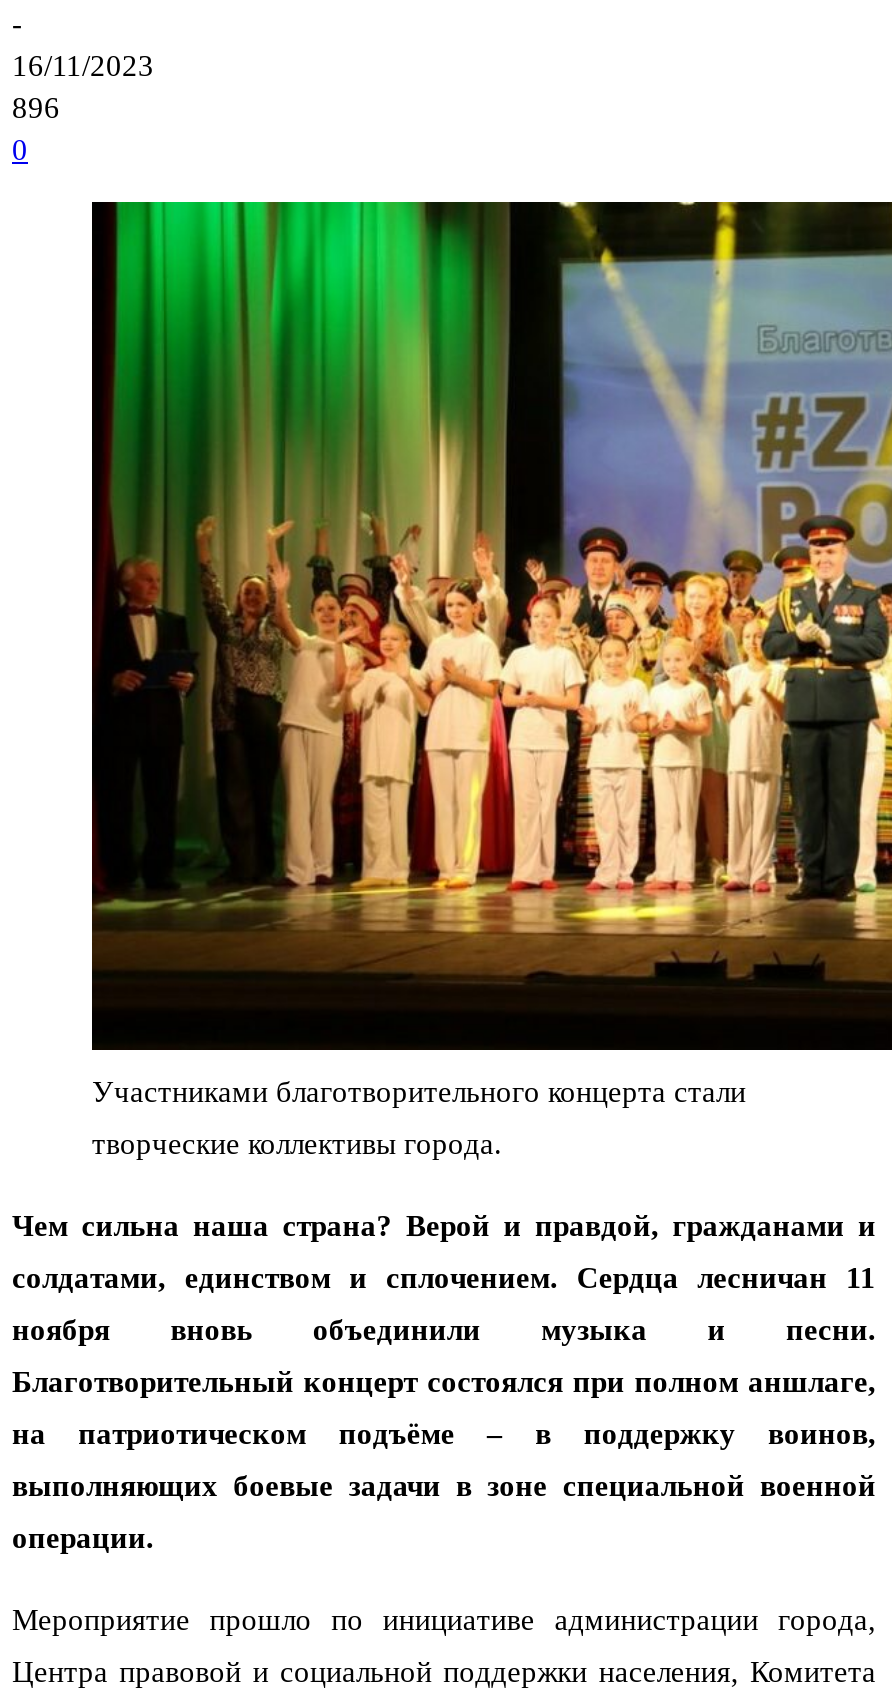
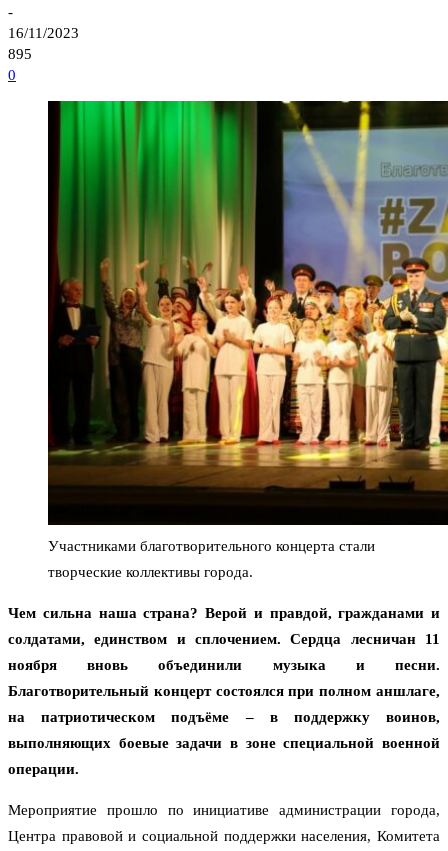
[12,93,60,125] 896 -> [8,46,32,62] 895

